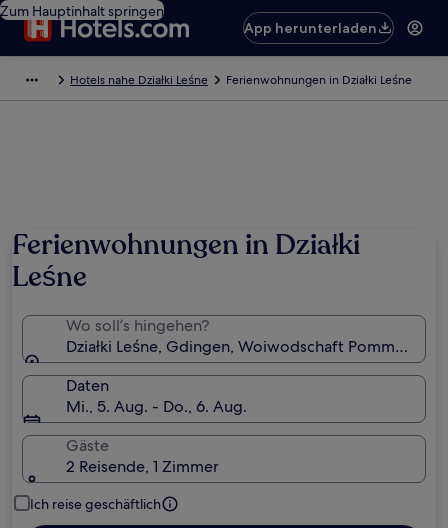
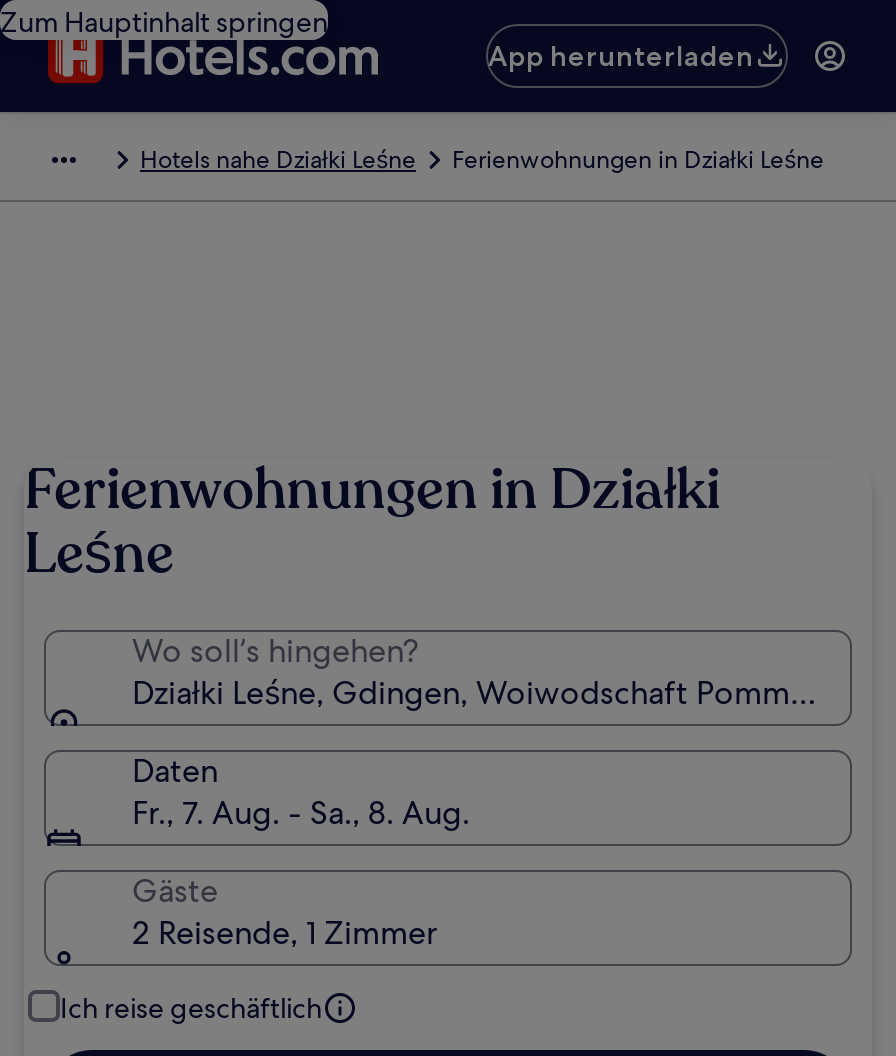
[66,396,247,417] Mi., 5. Aug. - Do., 6. Aug. -> [132,792,470,834] Fr., 7. Aug. - Sa., 8. Aug.

